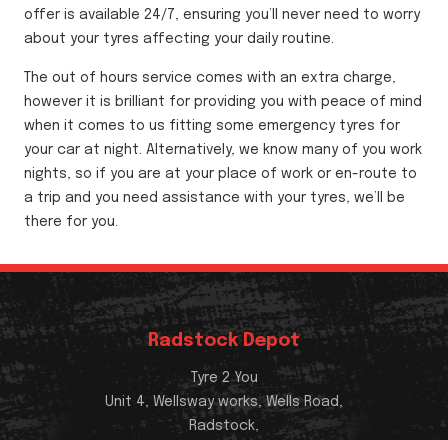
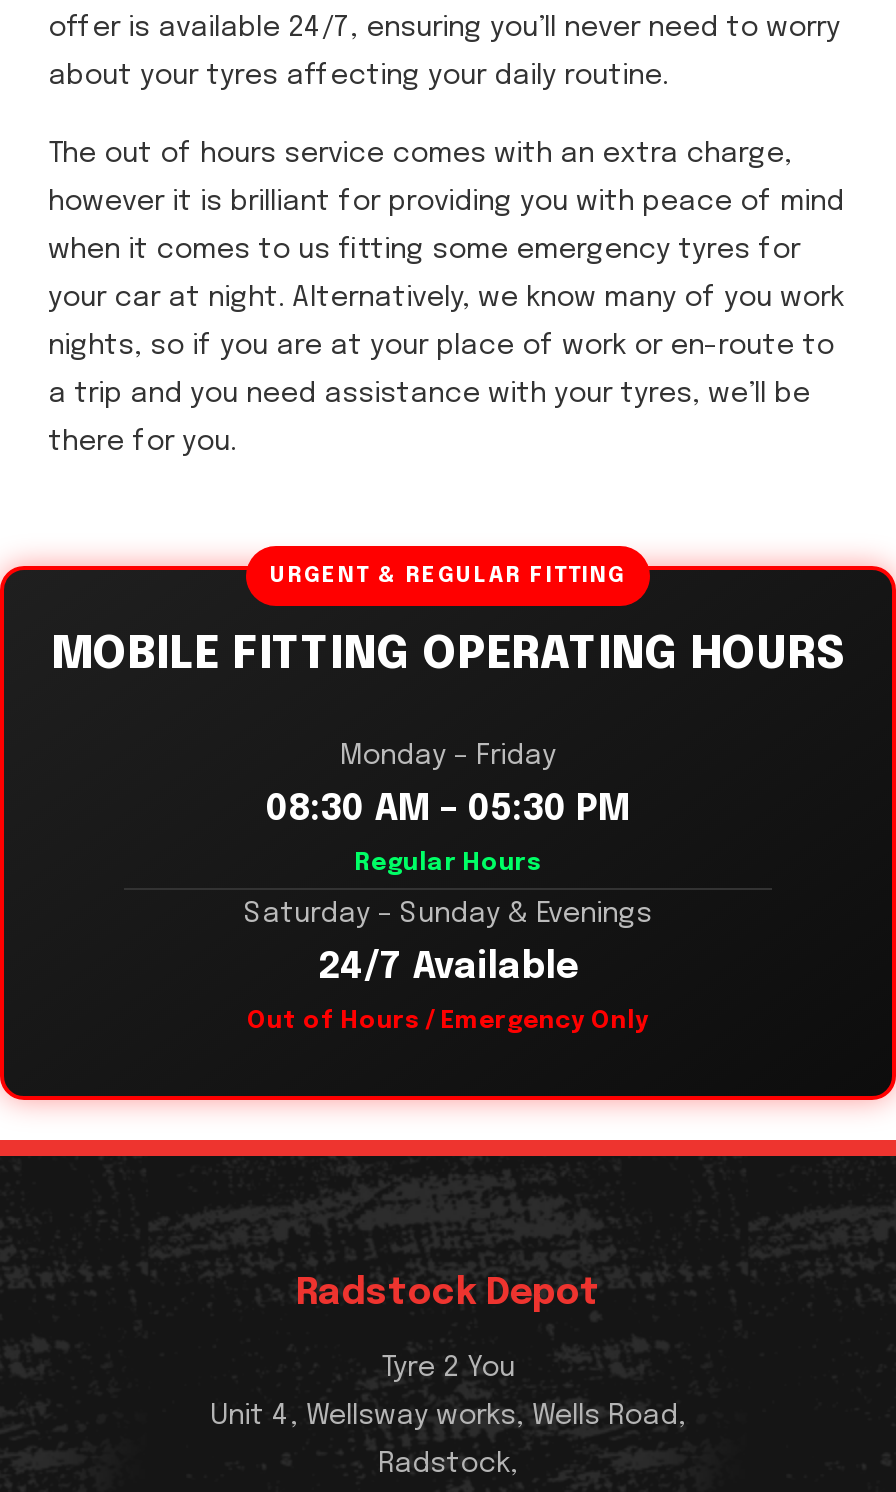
none -> [6,544,890,1108] [image] | URGENT & REGULAR FITTING | MOBILE FITTING OPERATING HOURS | Monday – Friday | 08:30 AM – 05:30 PM | Regular Hours | Saturday – Sunday & Evenings | 24/7 Available | Out of Hours / Emergency Only

